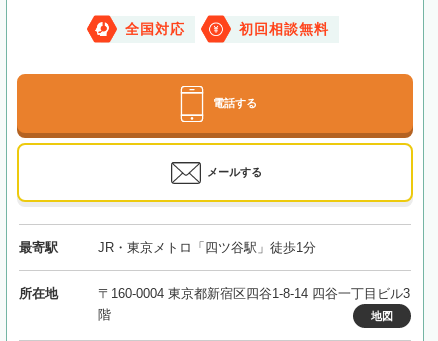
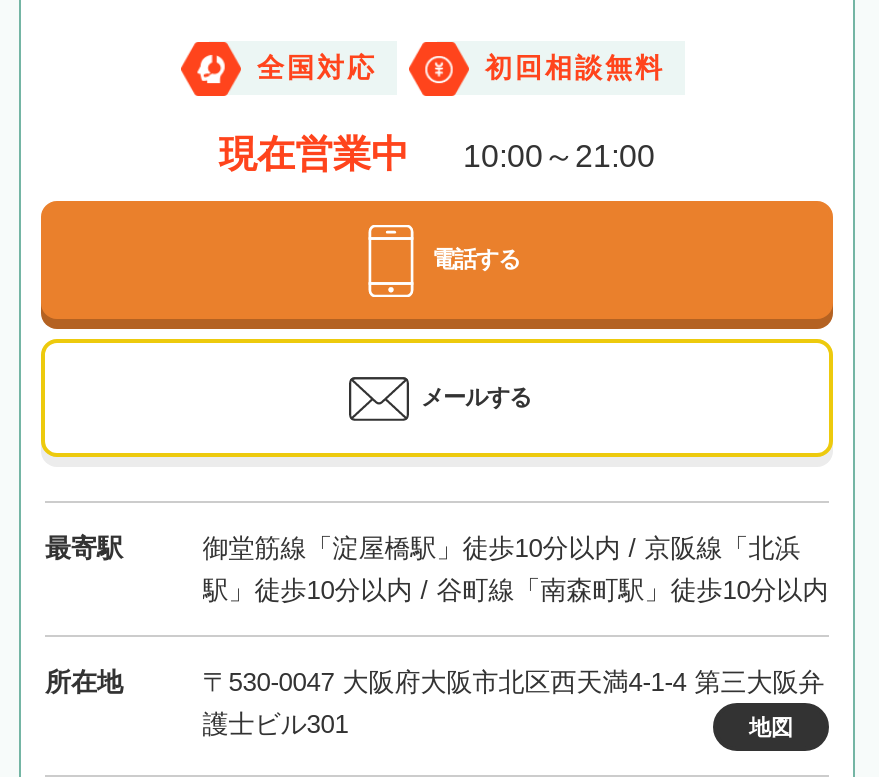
none -> [219,133,655,175] 現在営業中 | 10:00～21:00
[98,240,316,255] JR・東京メトロ「四ツ谷駅」徒歩1分 -> [202,533,828,605] 御堂筋線「淀屋橋駅」徒歩10分以内 / 京阪線「北浜 | 駅」徒歩10分以内 / 谷町線「南森町駅」徒歩10分以内
[98,286,410,322] 〒160-0004 東京都新宿区四谷1-8-14 四谷一丁目ビル3 | 階 -> [202,667,824,739] 〒530-0047 大阪府大阪市北区西天満4-1-4 第三大阪弁 | 護士ビル301

